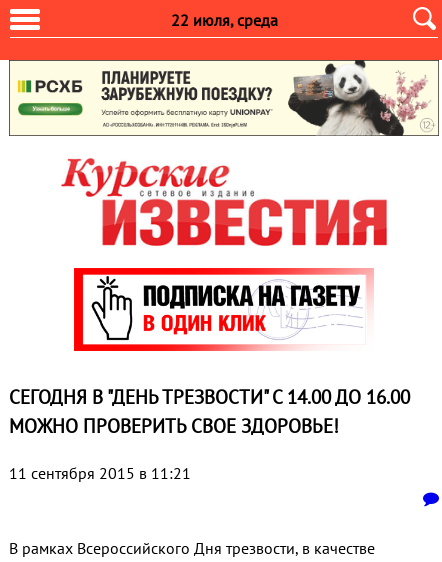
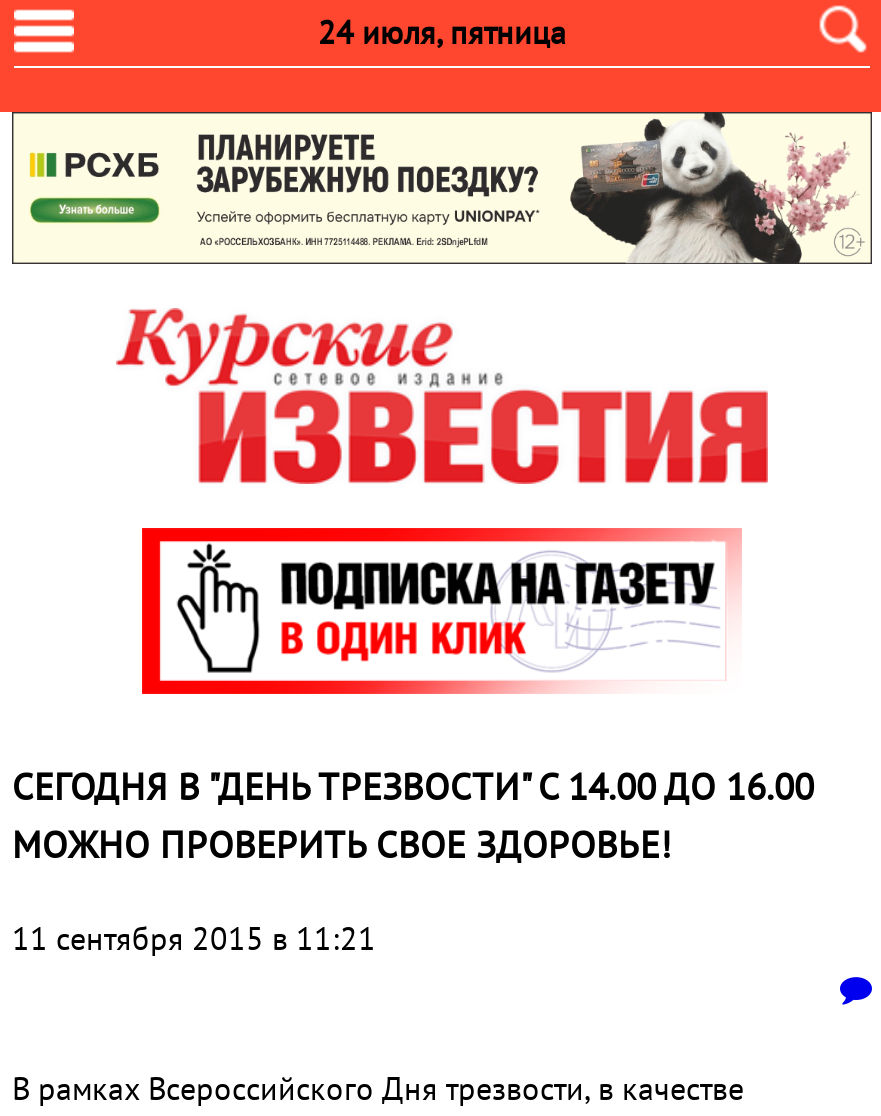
[170,10,277,30] 22 июля, среда -> [318,12,566,52] 24 июля, пятница

